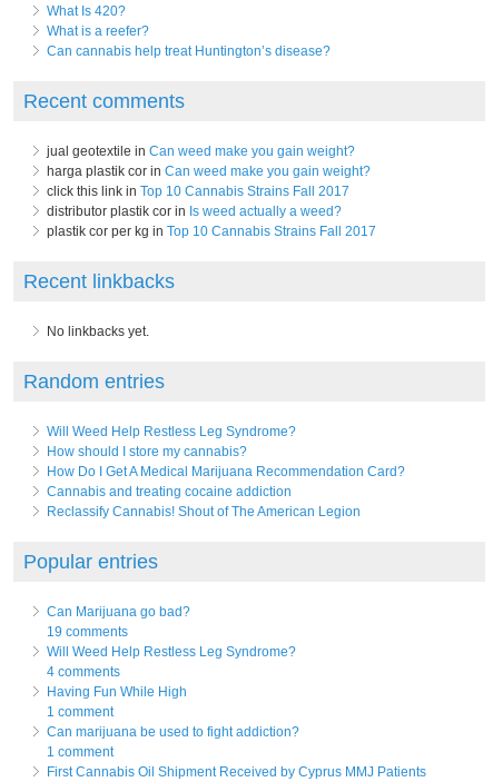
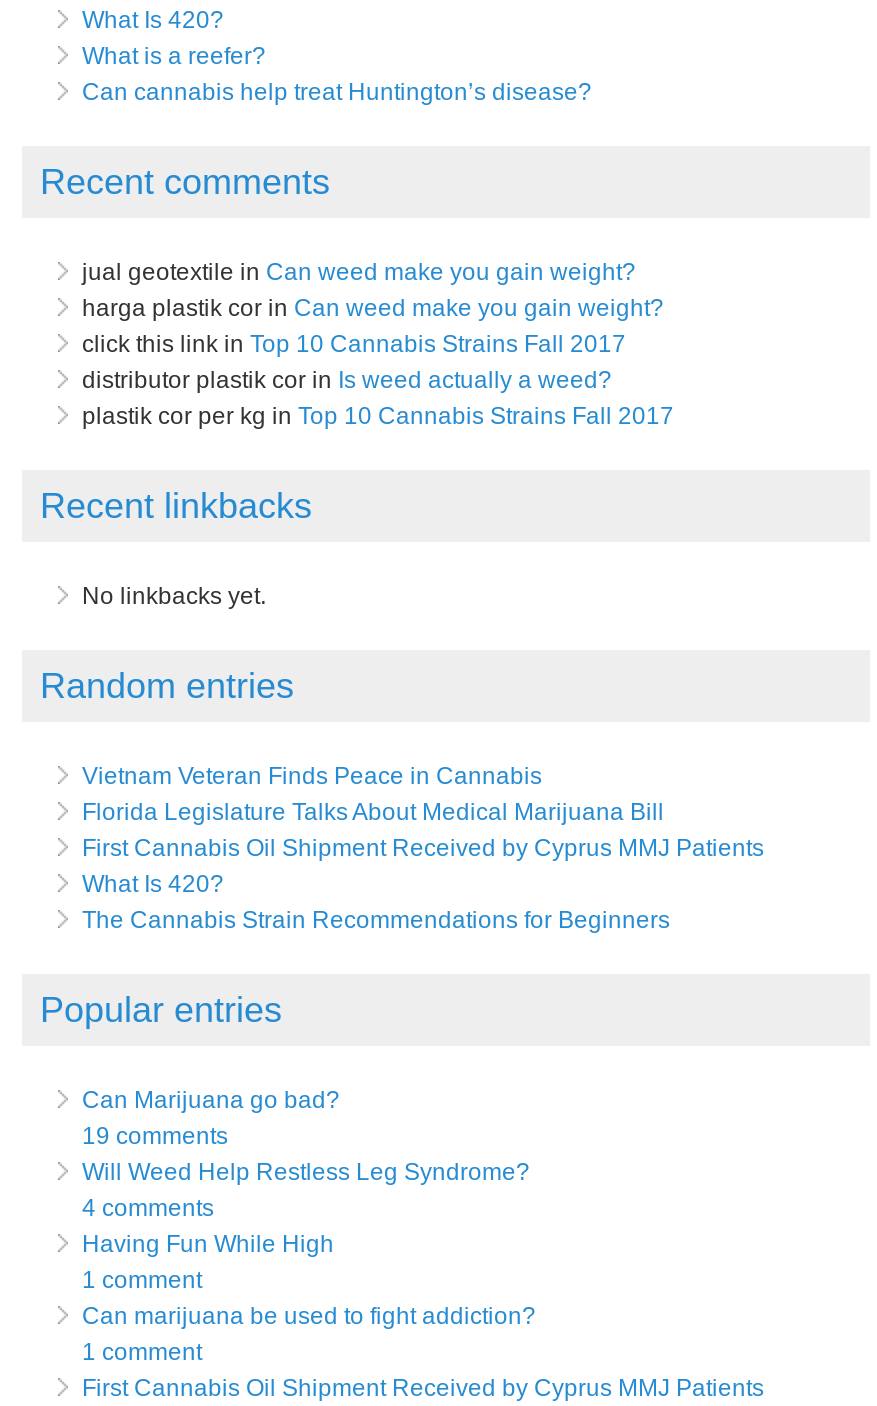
[47,423,405,519] Will Weed Help Restless Leg Syndrome? | How should I store my cannabis? | How Do I Get A Medical Marijuana Recommendation Card? | Cannabis and treating cocaine addiction | Reclassify Cannabis! Shout of The American Legion -> [82,761,764,933] Vietnam Veteran Finds Peace in Cannabis | Florida Legislature Talks About Medical Marijuana Bill | First Cannabis Oil Shipment Received by Cyprus MMJ Patients | What Is 420? | The Cannabis Strain Recommendations for Beginners

